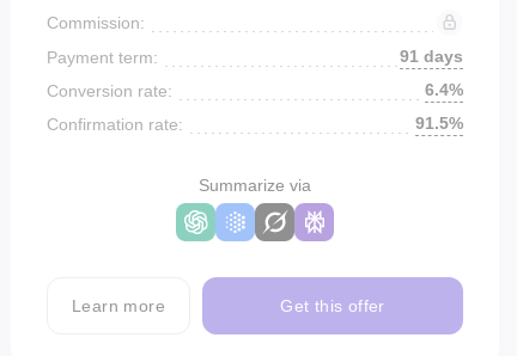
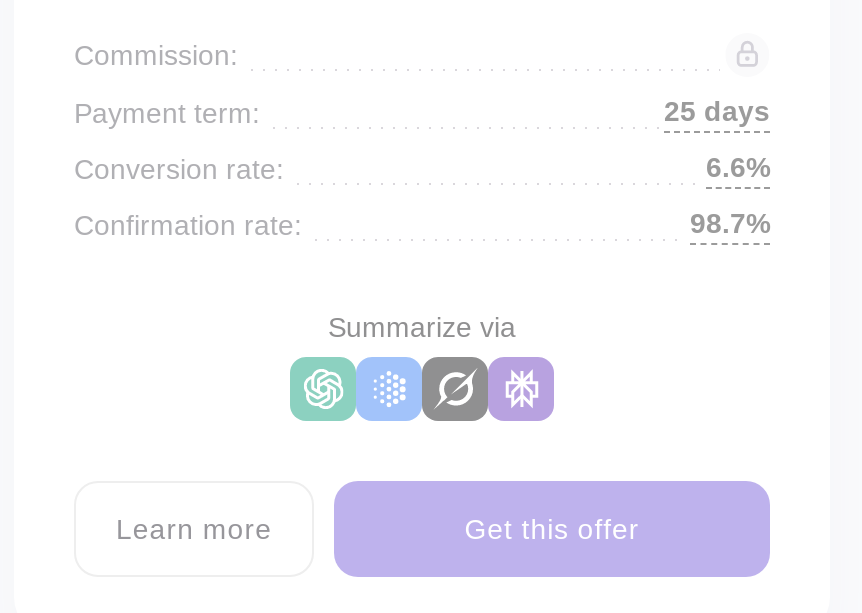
[400,47,463,66] 91 days -> [664,95,770,127] 25 days
[425,80,463,99] 6.4% -> [706,151,770,183] 6.6%
[415,113,463,133] 91.5% -> [690,207,770,239] 98.7%

